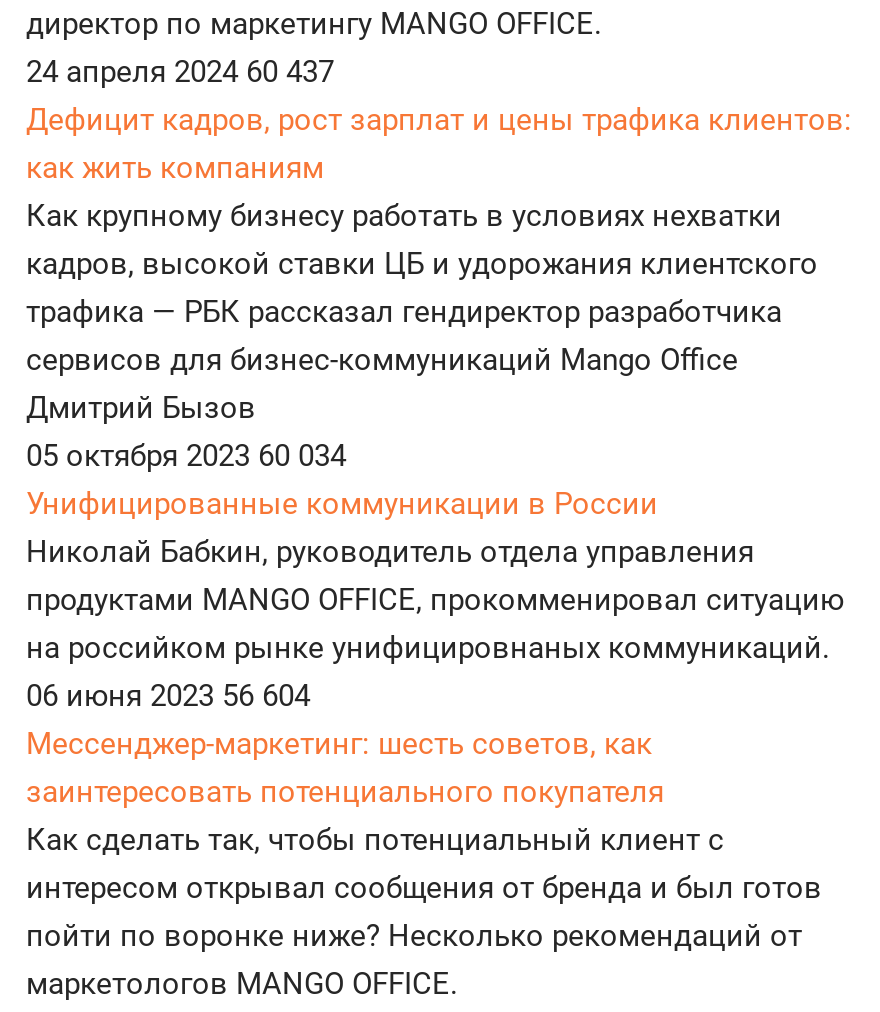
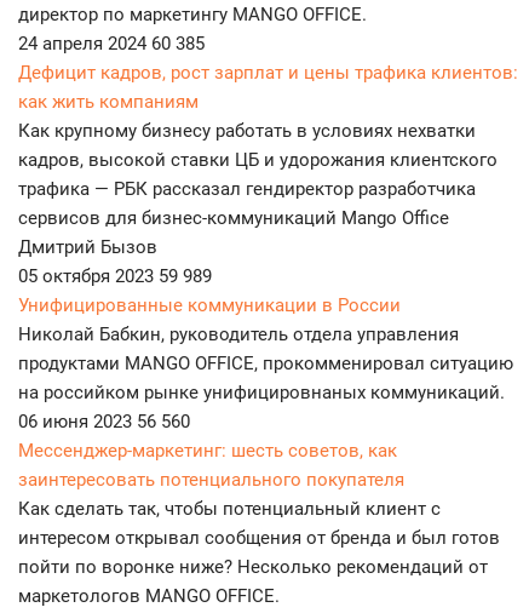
[26,55,334,91] 24 апреля 2024 60 437 -> [18,33,205,55] 24 апреля 2024 60 385
[26,439,346,475] 05 октября 2023 60 034 -> [18,266,212,288] 05 октября 2023 59 989
[26,679,310,715] 06 июня 2023 56 604 -> [18,411,190,433] 06 июня 2023 56 560

